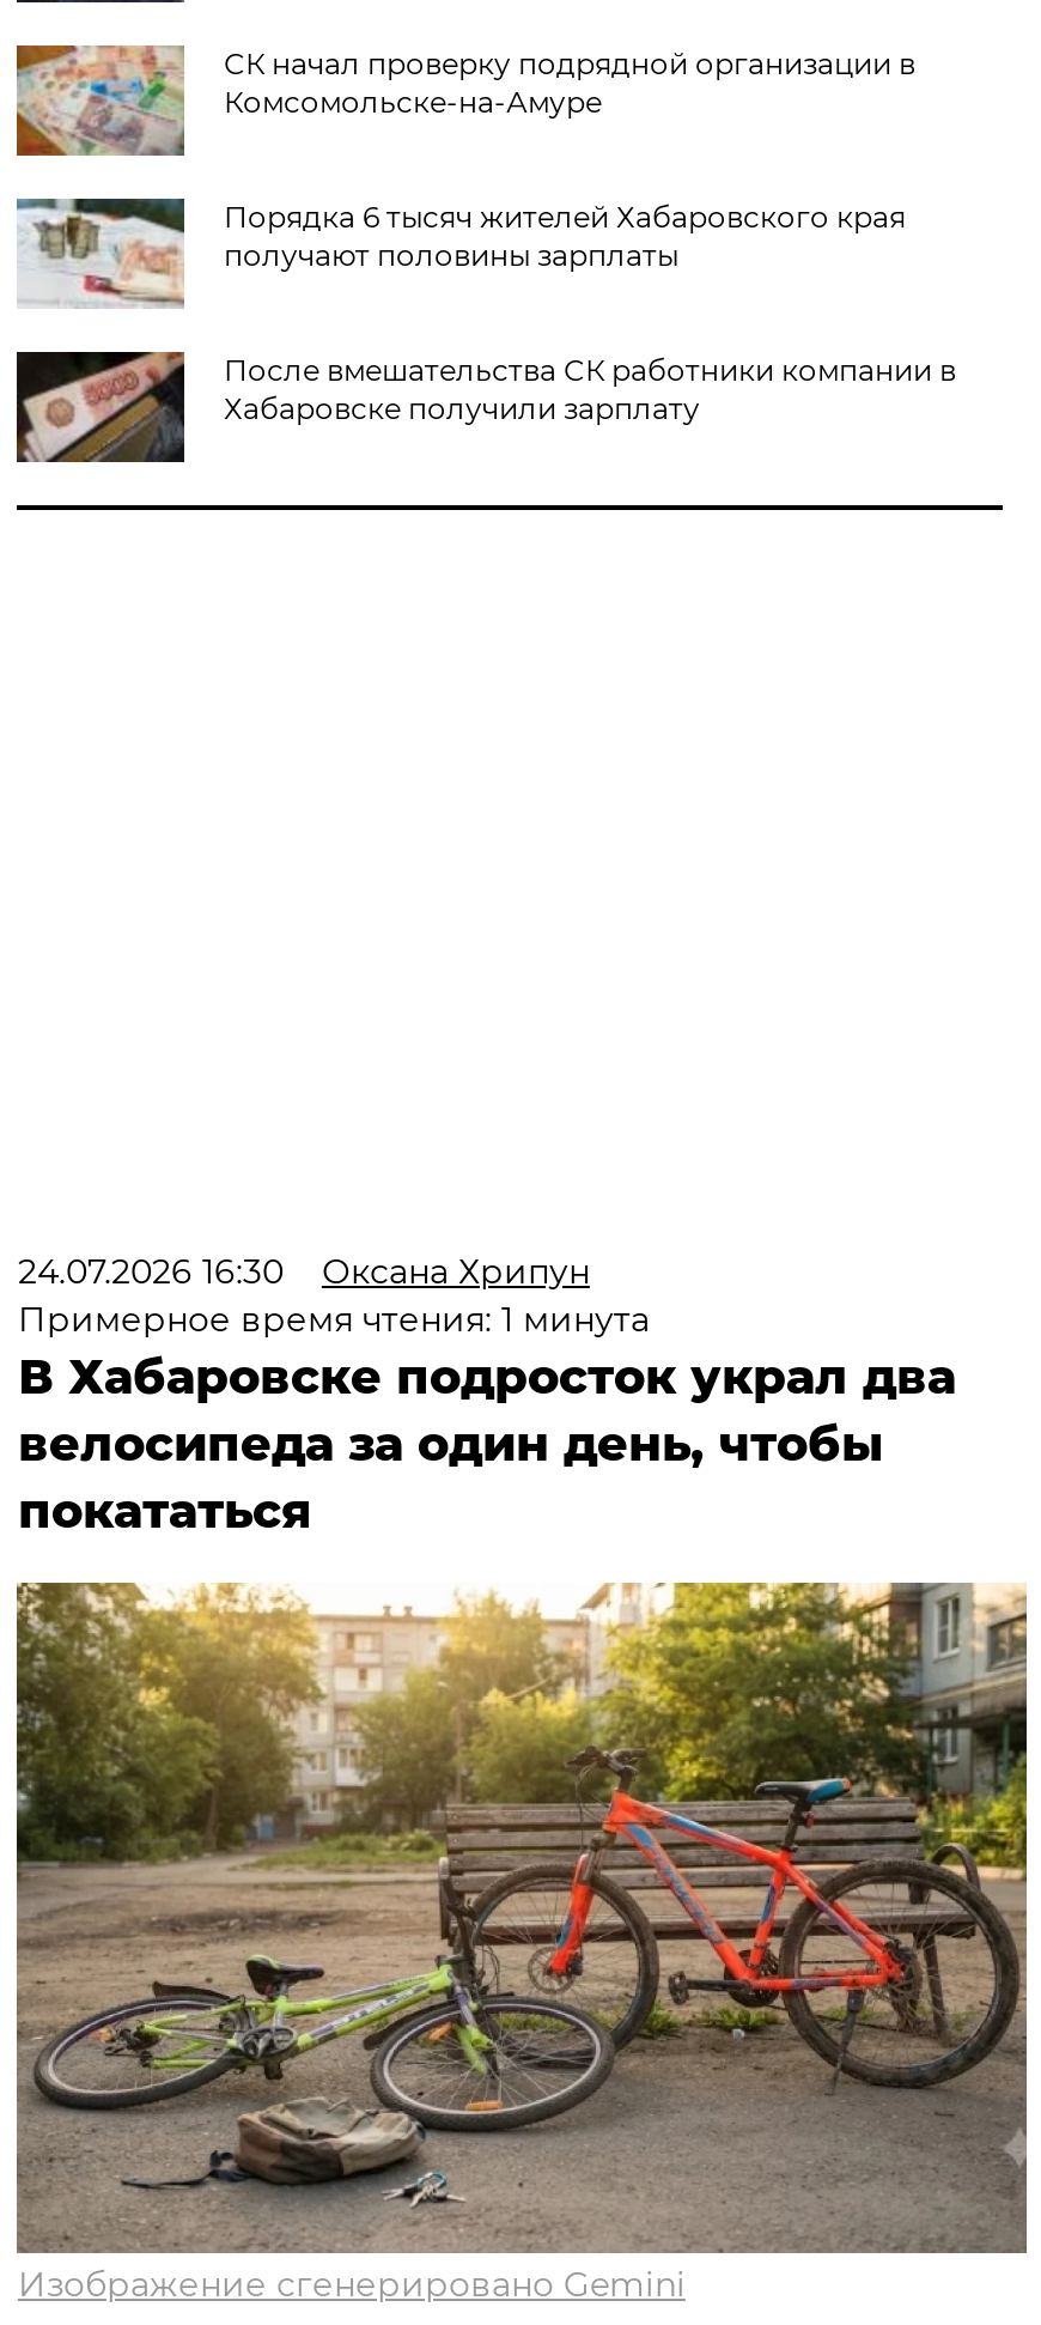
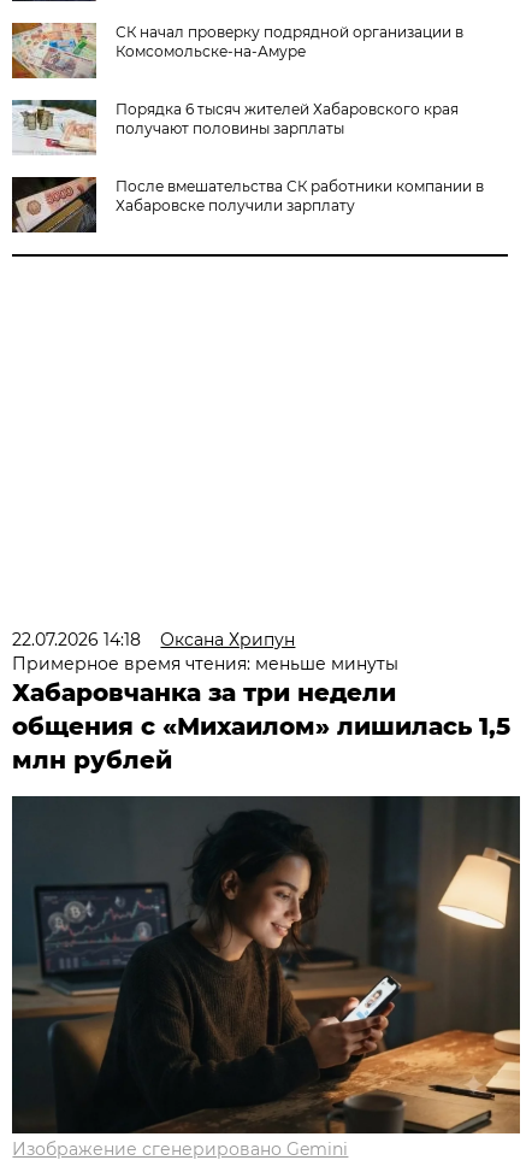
[18,1250,590,1293] 24.07.2026 16:30 Оксана Хрипун -> [13,629,295,650] 22.07.2026 14:18 Оксана Хрипун
[18,1298,956,1539] Примерное время чтения: 1 минута | В Хабаровске подросток украл два | велосипеда за один день, чтобы | покататься -> [13,653,511,774] Примерное время чтения: меньше минуты | Хабаровчанка за три недели | общения с «Михаилом» лишилась 1,5 | млн рублей
[14,1580,1029,2256] [image] -> [11,795,521,1135] [image]

